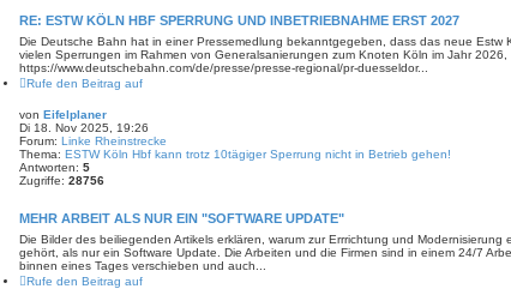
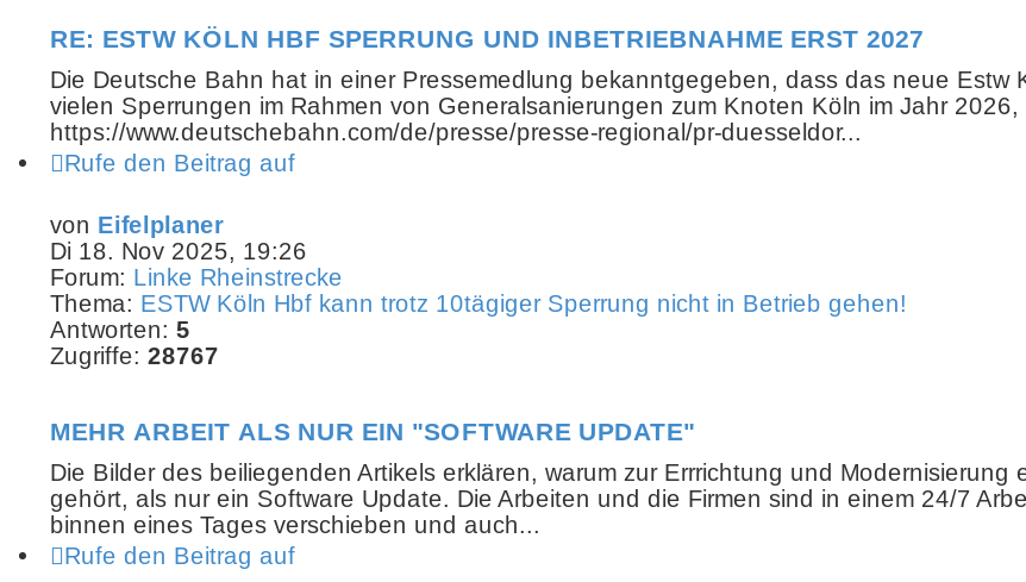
[19,174,104,187] Zugriffe: 28756 -> [50,343,219,369] Zugriffe: 28767

